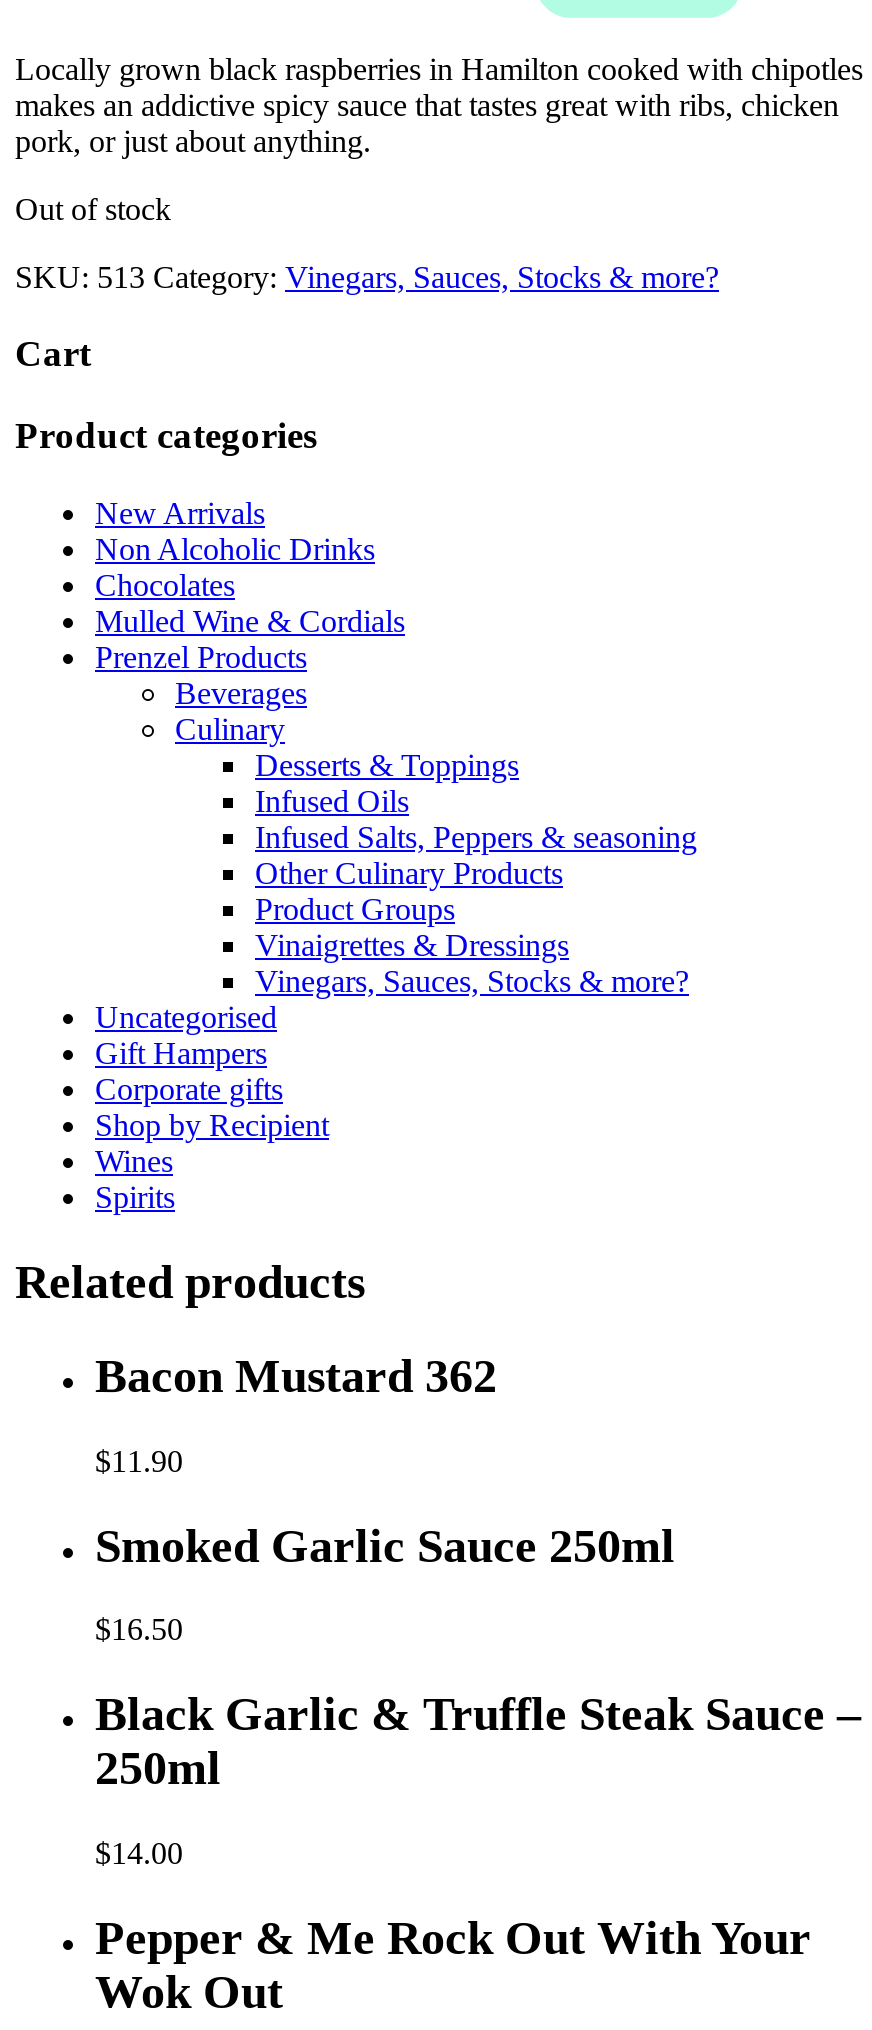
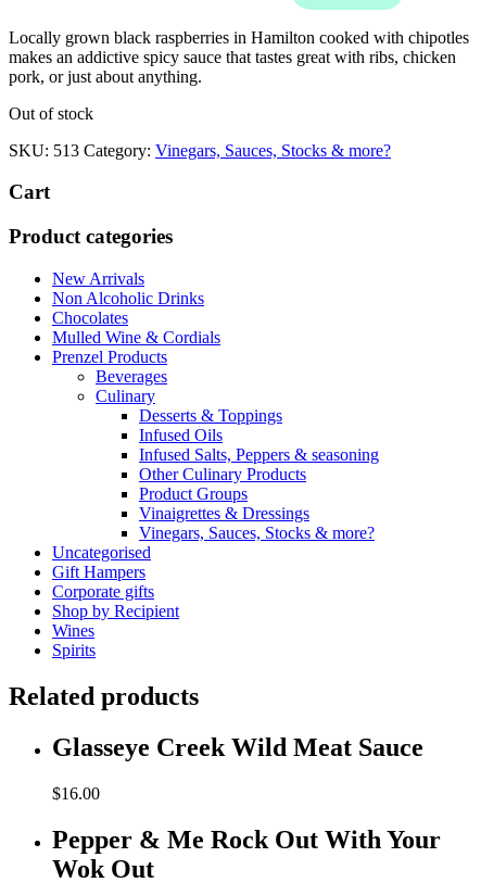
[95,1349,861,1870] Bacon Mustard 362 | $11.90 | Smoked Garlic Sauce 250ml | $16.50 | Black Garlic & Truffle Steak Sauce – | 250ml | $14.00 -> [52,733,423,802] Glasseye Creek Wild Meat Sauce | $16.00

